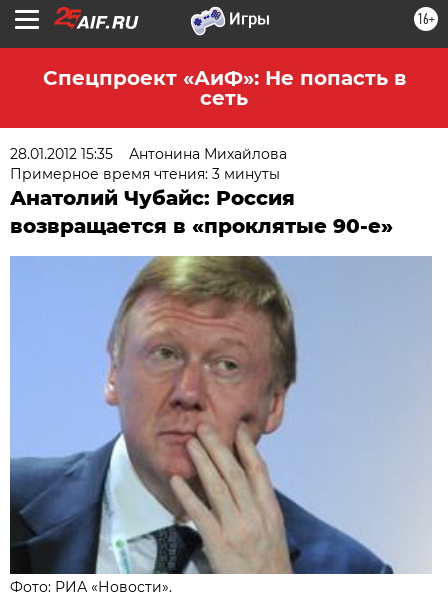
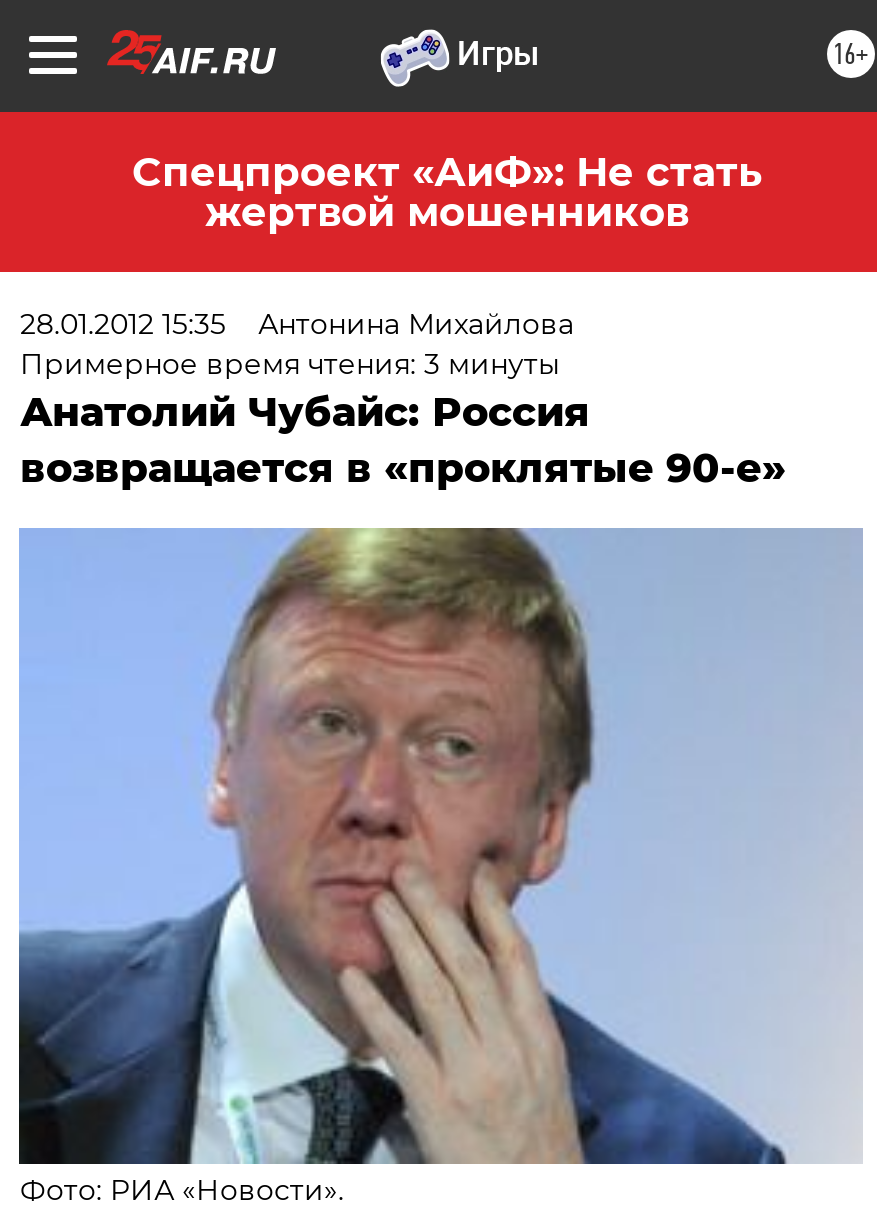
[42,66,405,110] Спецпроект «АиФ»: Не попасть в | сеть -> [132,148,762,236] Спецпроект «АиФ»: Не стать | жертвой мошенников

